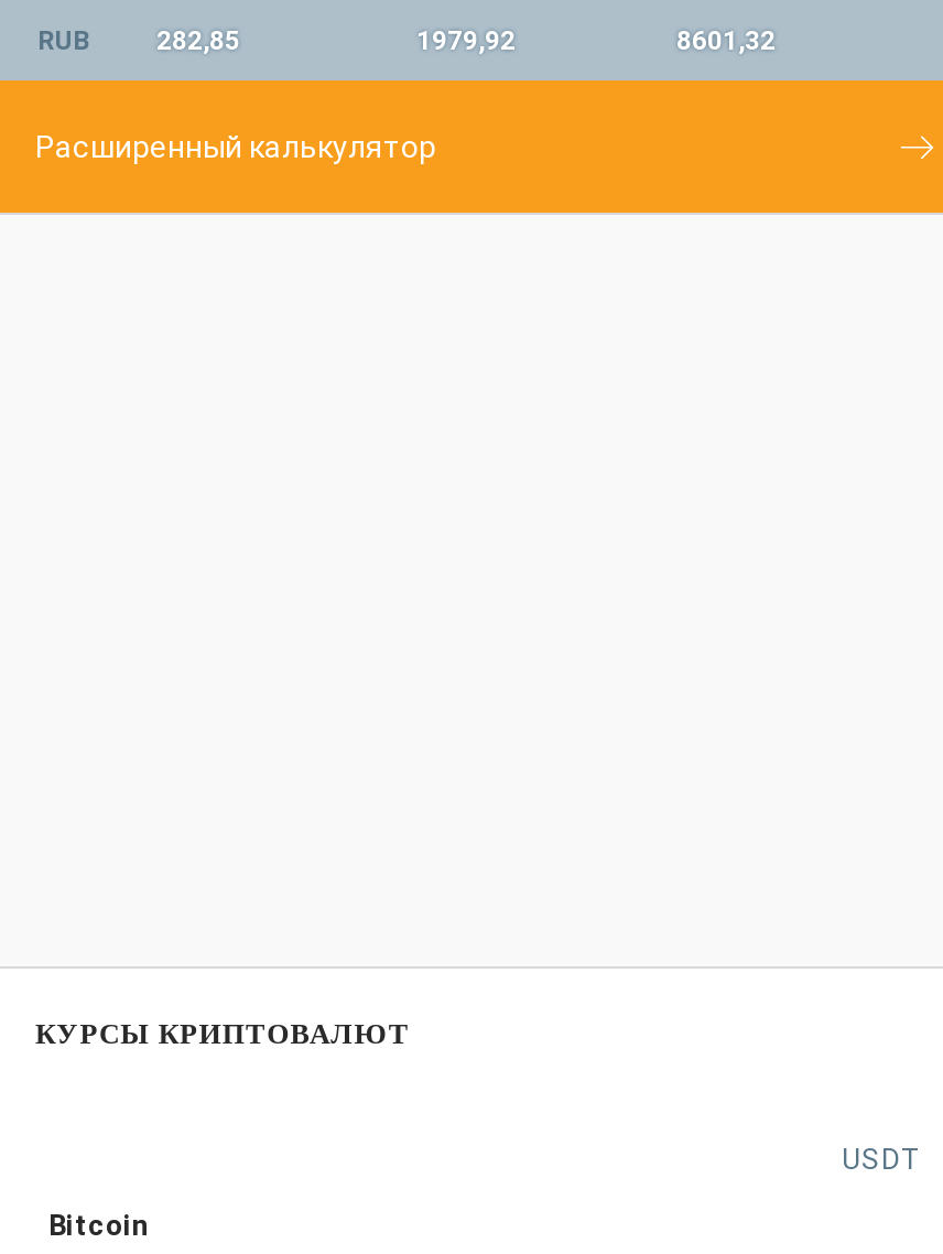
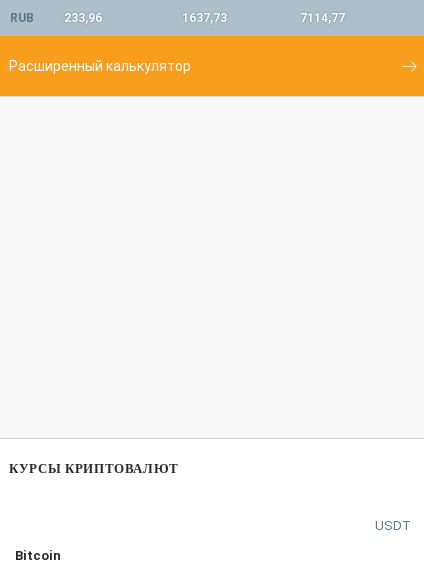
[156,25,240,56] 282,85 -> [64,11,102,25] 233,96
[416,25,516,56] 1979,92 -> [182,11,227,25] 1637,73
[676,25,776,56] 8601,32 -> [300,11,345,25] 7114,77

